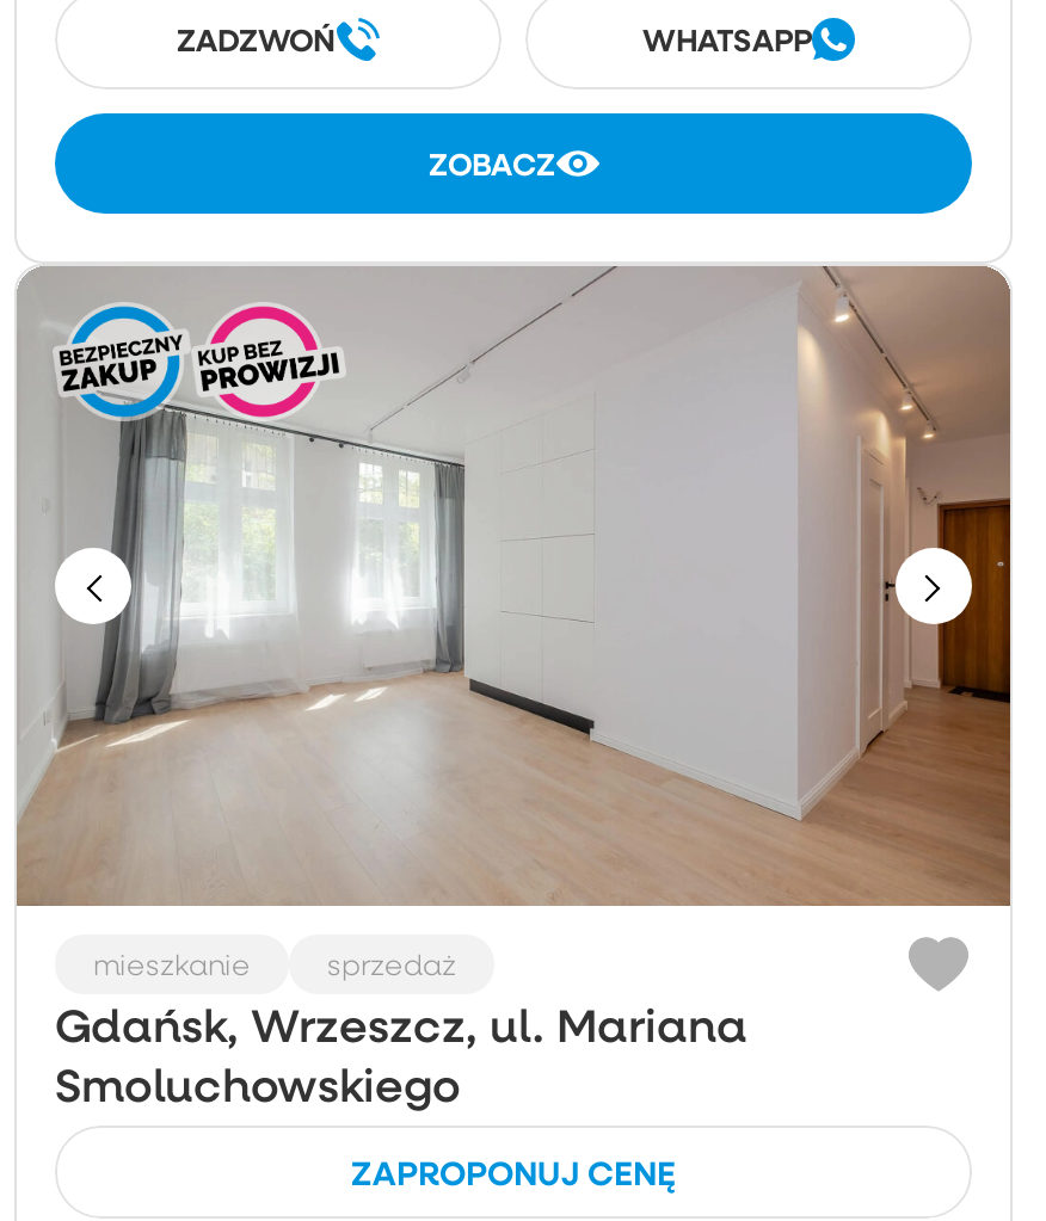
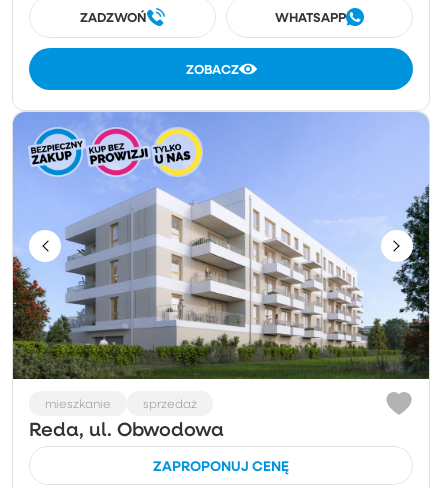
[14,265,1013,1113] [image] | Gdańsk, Wrzeszcz, ul. Mariana | Smoluchowskiego -> [12,112,430,441] [image] | Reda, ul. Obwodowa

